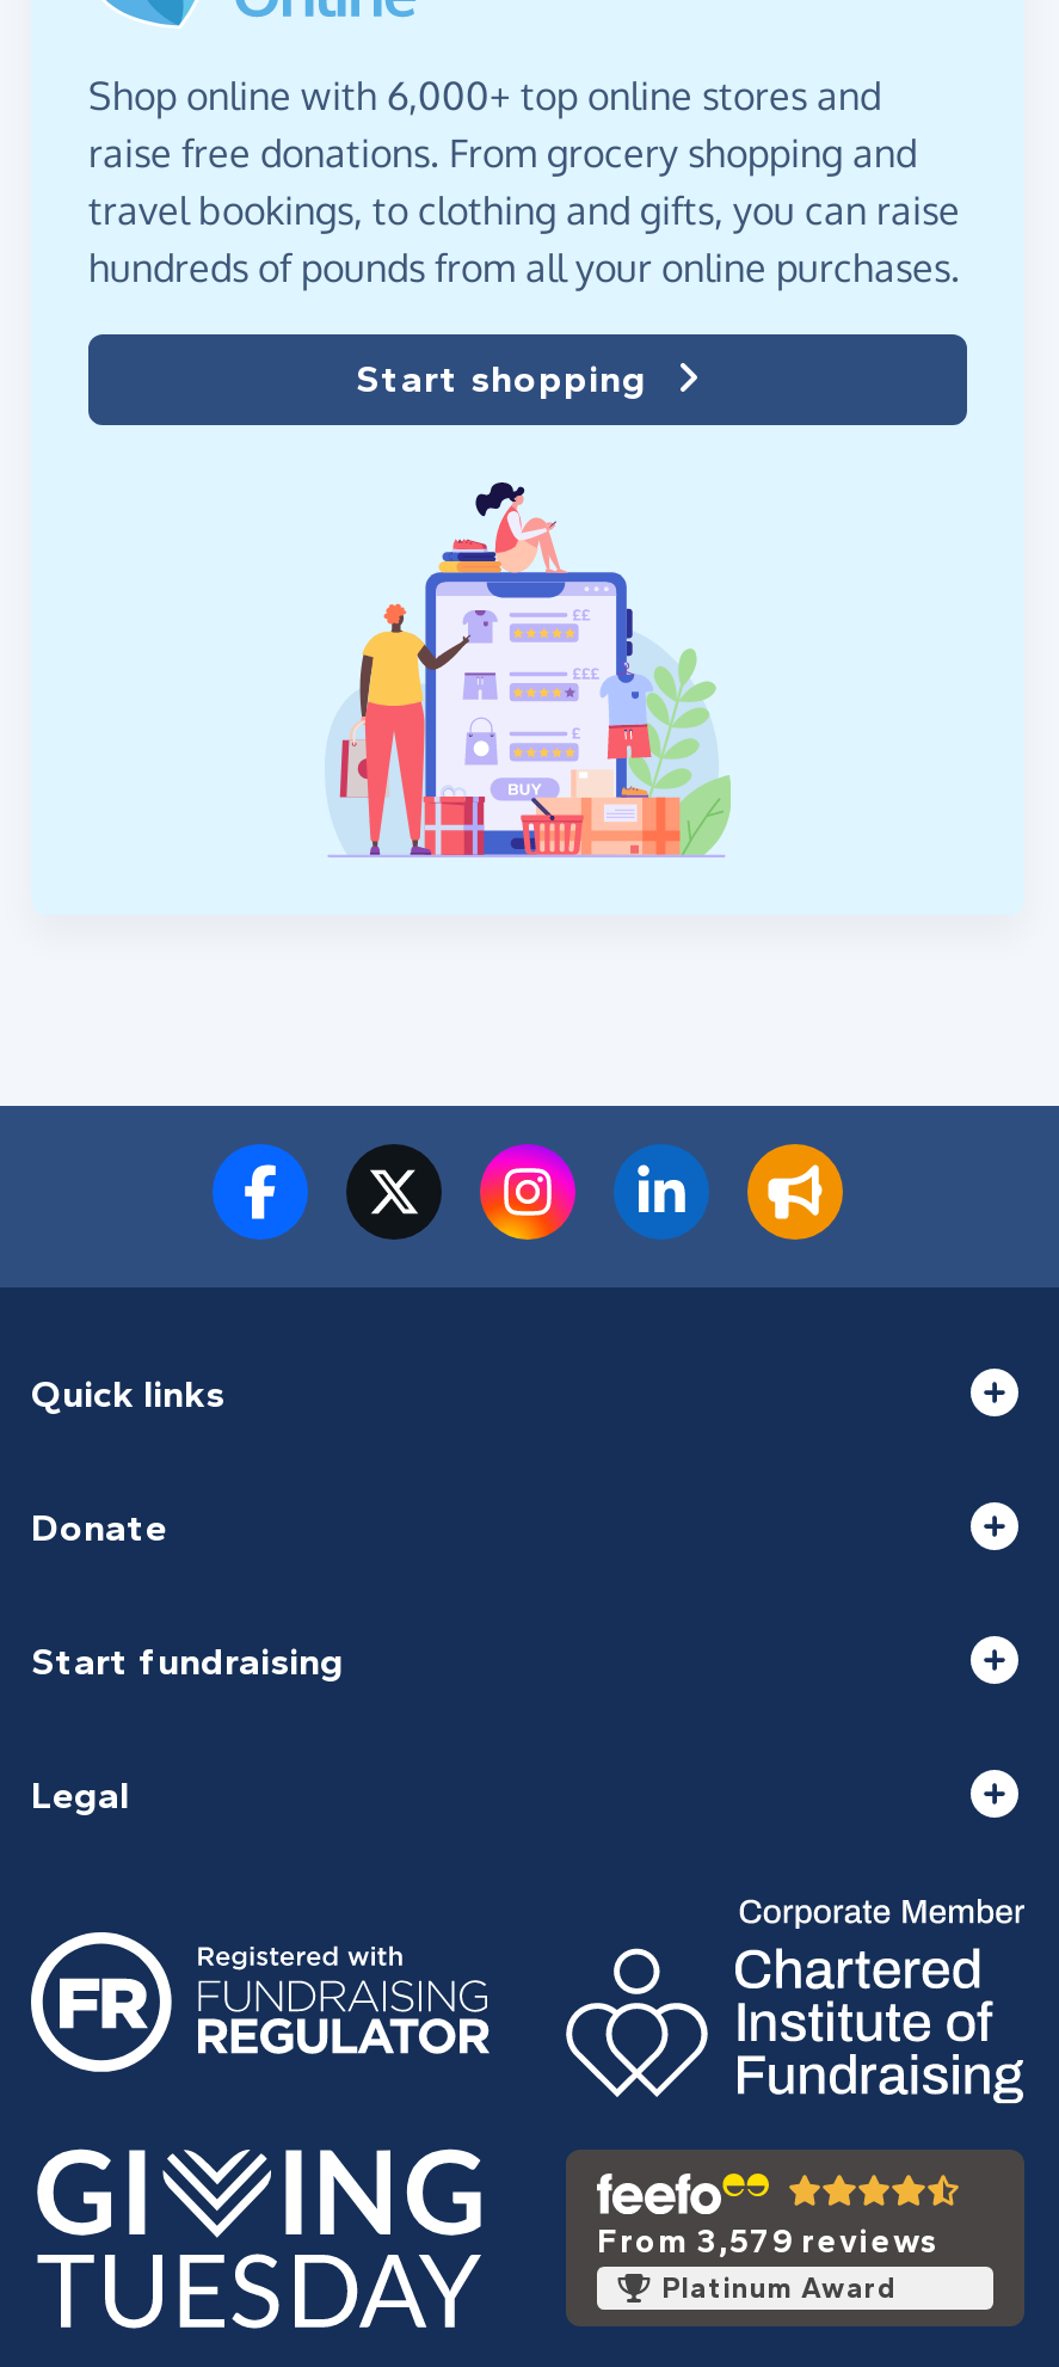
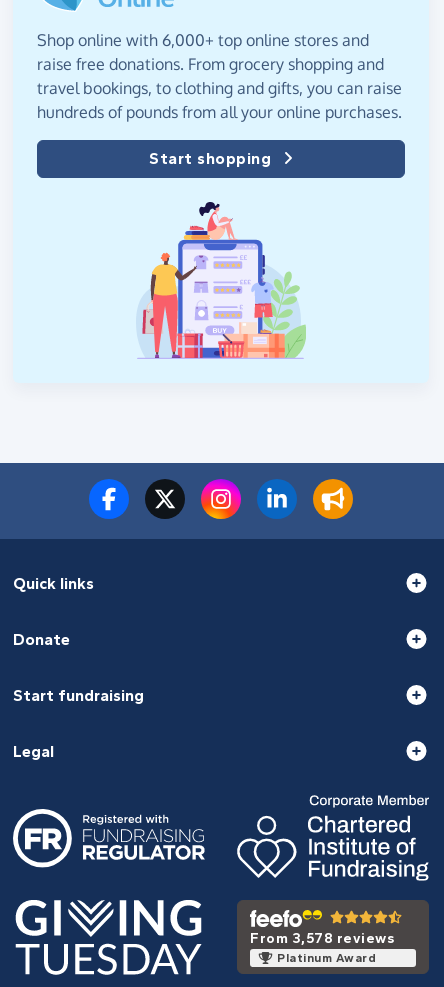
[597,2222,938,2262] From 3,579 reviews -> [250,930,394,947] From 3,578 reviews

